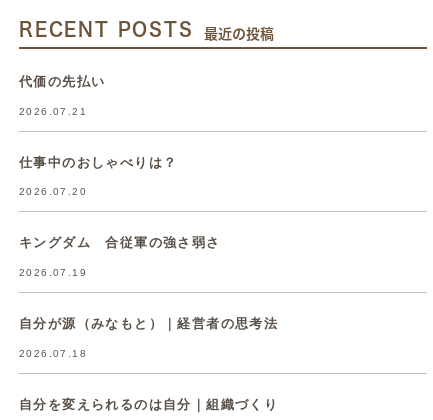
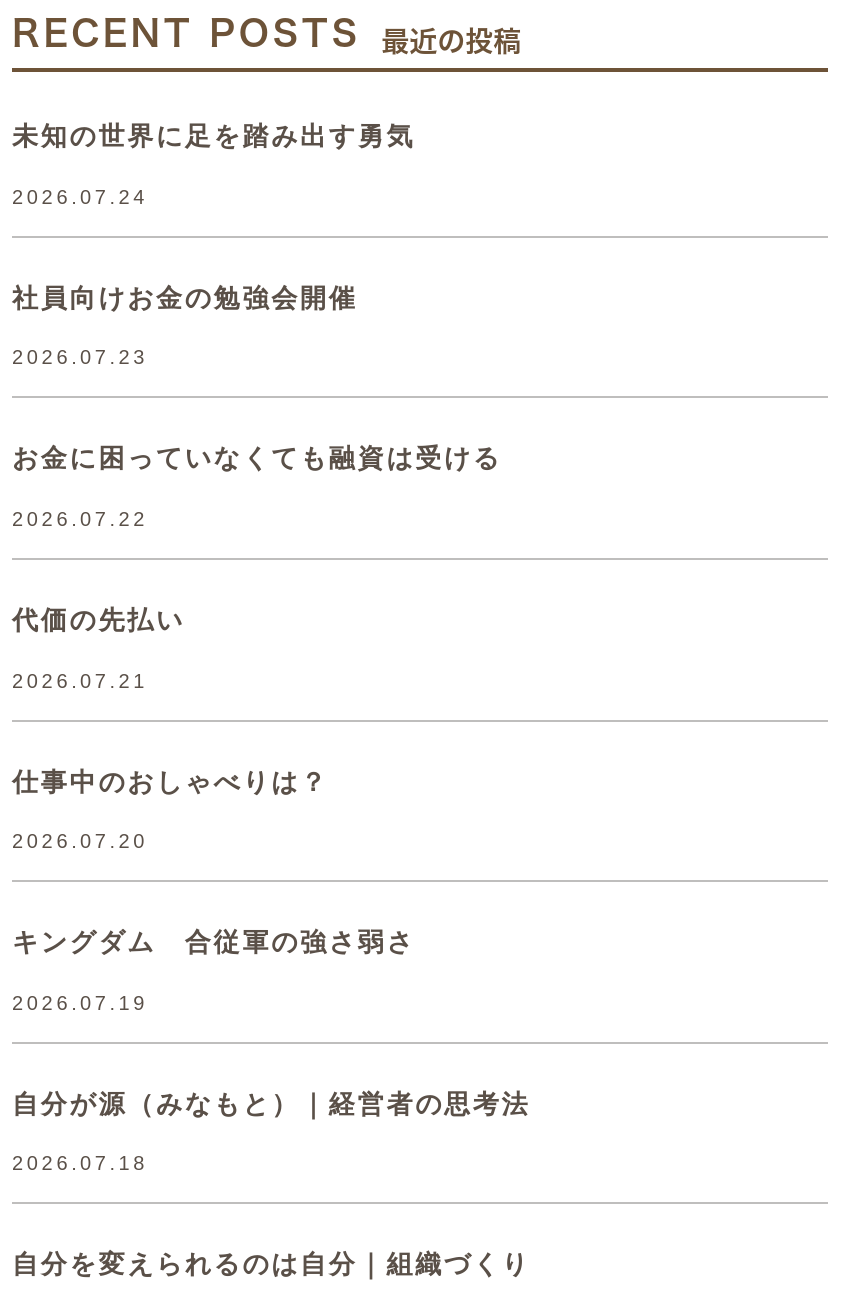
none -> [12,122,415,208] 未知の世界に足を踏み出す勇気 | 2026.07.24
none -> [12,283,358,369] 社員向けお金の勉強会開催 | 2026.07.23
none -> [12,444,502,530] お金に困っていなくても融資は受ける | 2026.07.22

